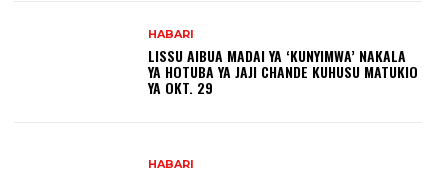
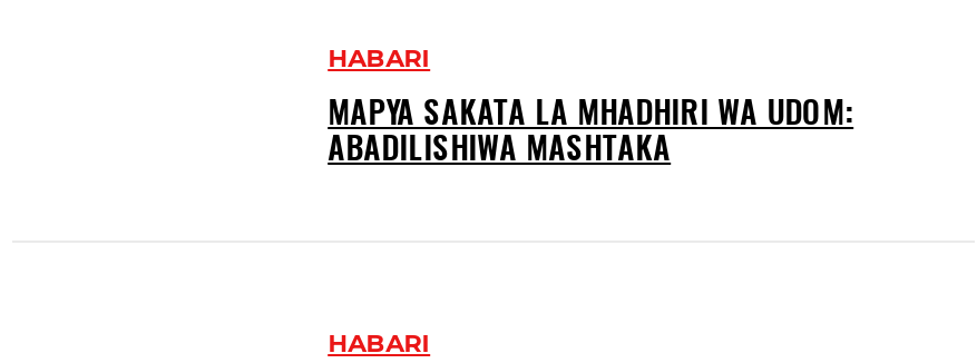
[148,45,418,98] LISSU AIBUA MADAI YA ‘KUNYIMWA’ NAKALA | YA HOTUBA YA JAJI CHANDE KUHUSU MATUKIO | YA OKT. 29 -> [328,88,854,170] MAPYA SAKATA LA MHADHIRI WA UDOM: | ABADILISHIWA MASHTAKA

